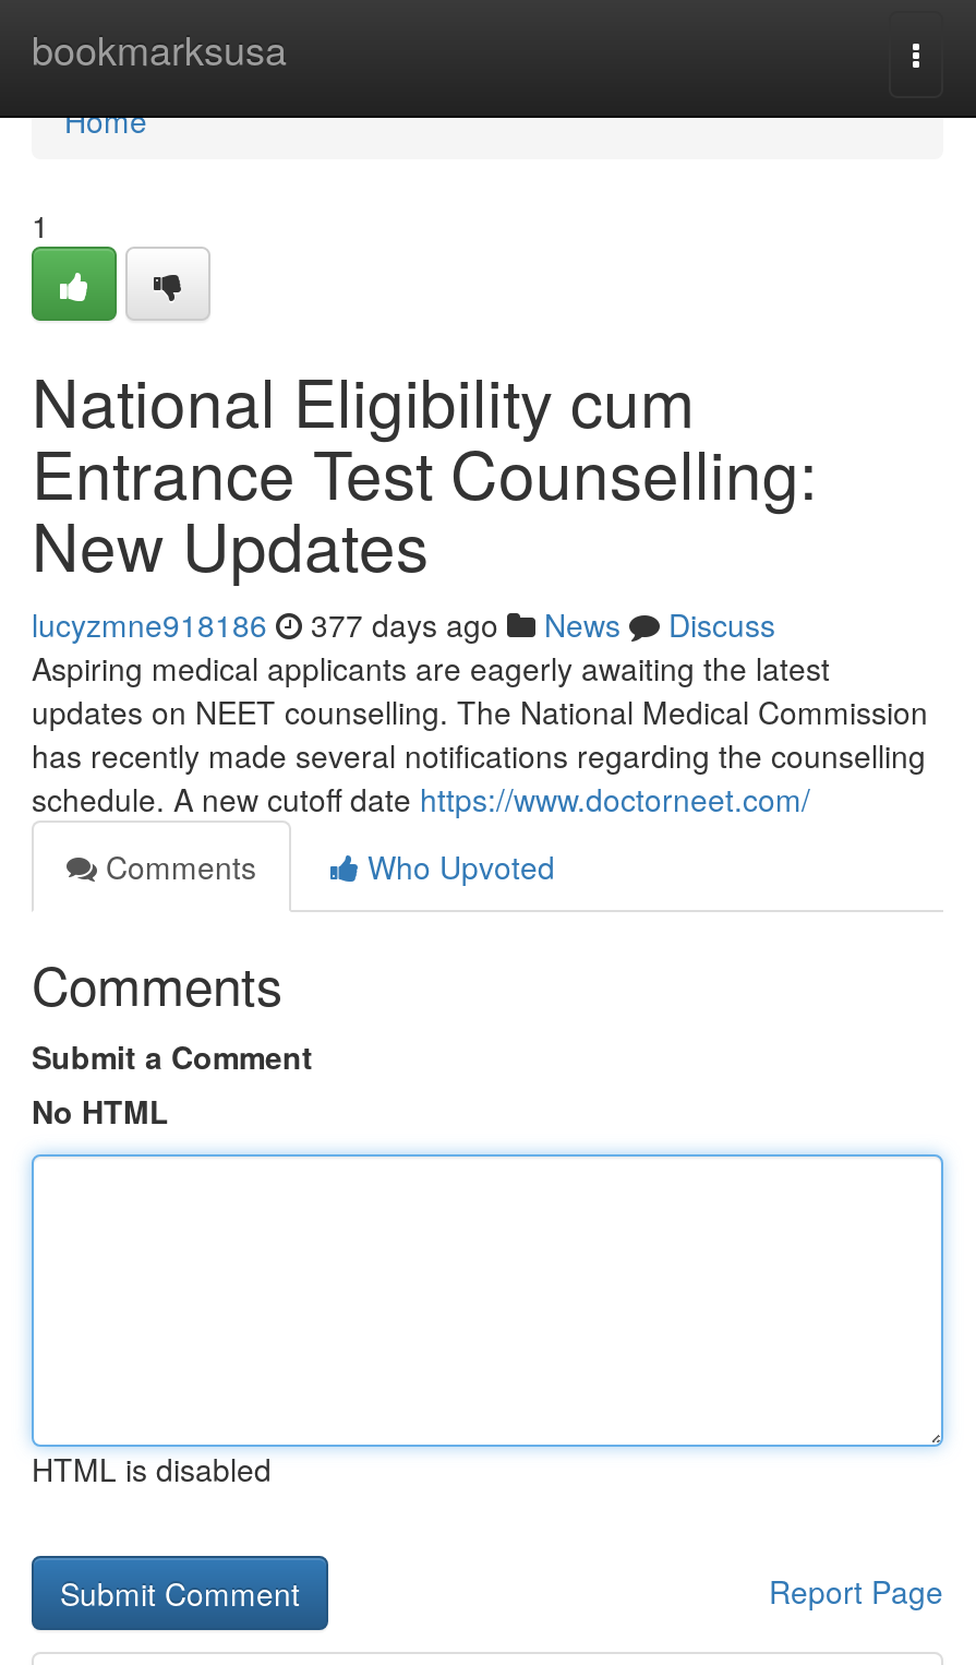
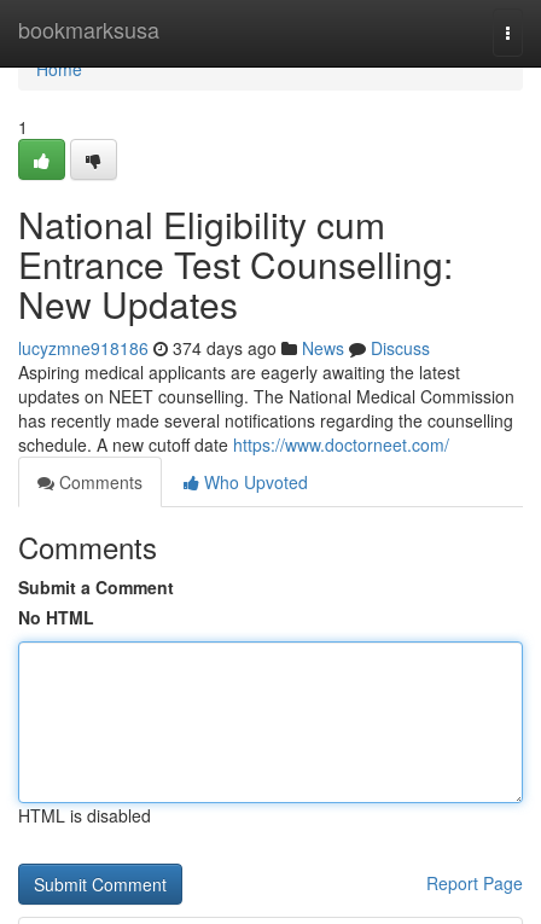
[32,602,775,646] lucyzmne918186 377 days ago News Discuss -> [18,336,430,360] lucyzmne918186 374 days ago News Discuss

